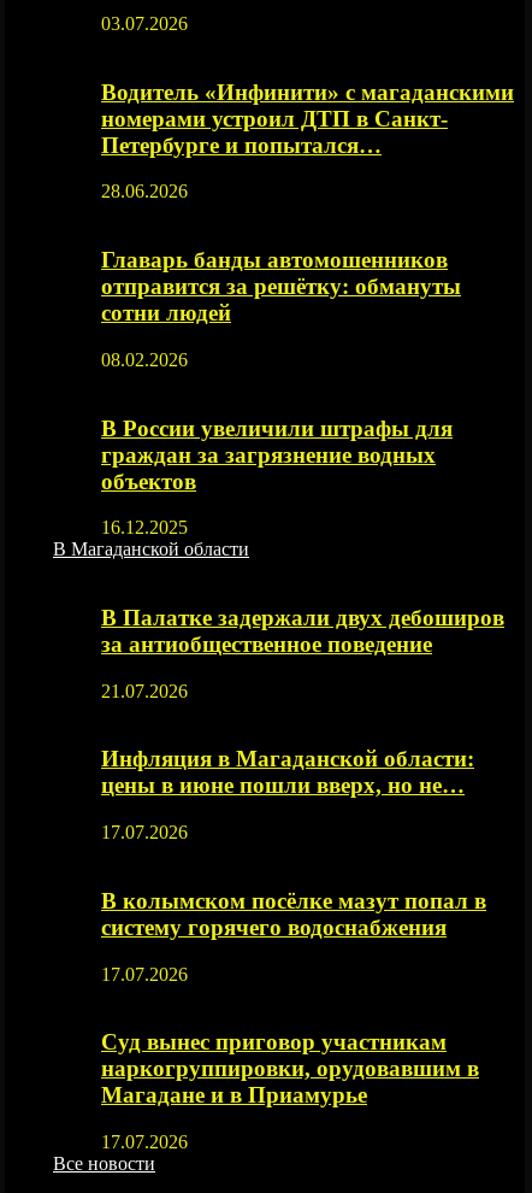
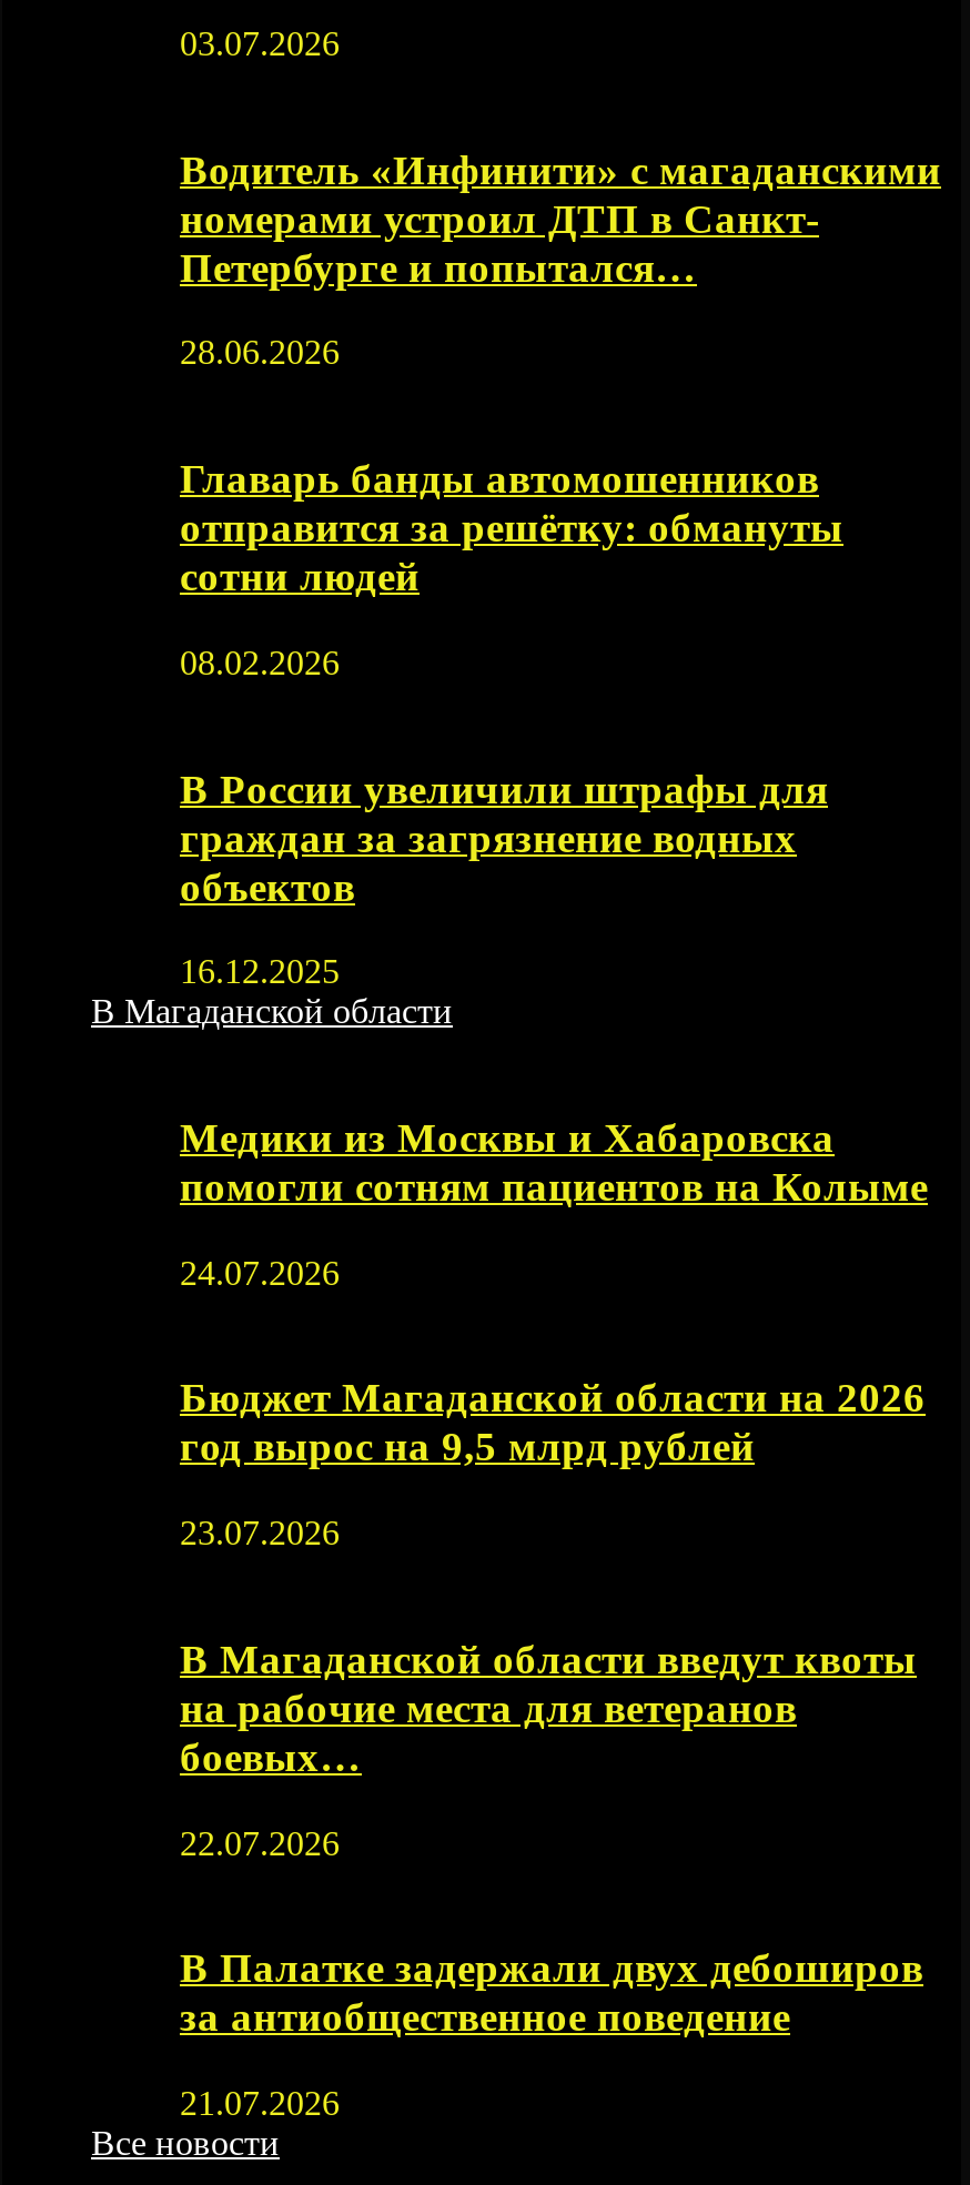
none -> [180,1114,928,1861] Медики из Москвы и Хабаровска | помогли сотням пациентов на Колыме | 24.07.2026 | Бюджет Магаданской области на 2026 | год вырос на 9,5 млрд рублей | 23.07.2026 | В Магаданской области введут квоты | на рабочие места для ветеранов | боевых… | 22.07.2026
moved [101,605,504,701] -> [180,1945,923,2122]: В Палатке задержали двух дебоширов | за антиобщественное поведение | 21.07.2026
[101,746,486,1152] Инфляция в Магаданской области: | цены в июне пошли вверх, но не… | 17.07.2026 | В колымском посёлке мазут попал в | систему горячего водоснабжения | 17.07.2026 | Суд вынес приговор участникам | наркогруппировки, орудовавшим в | Магадане и в Приамурье | 17.07.2026 -> none

